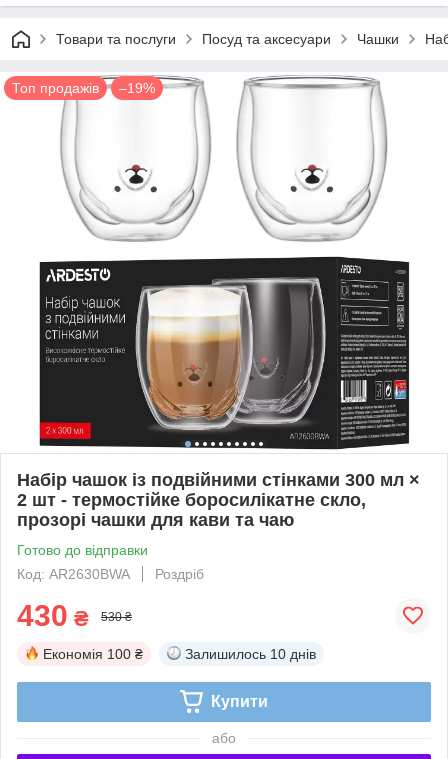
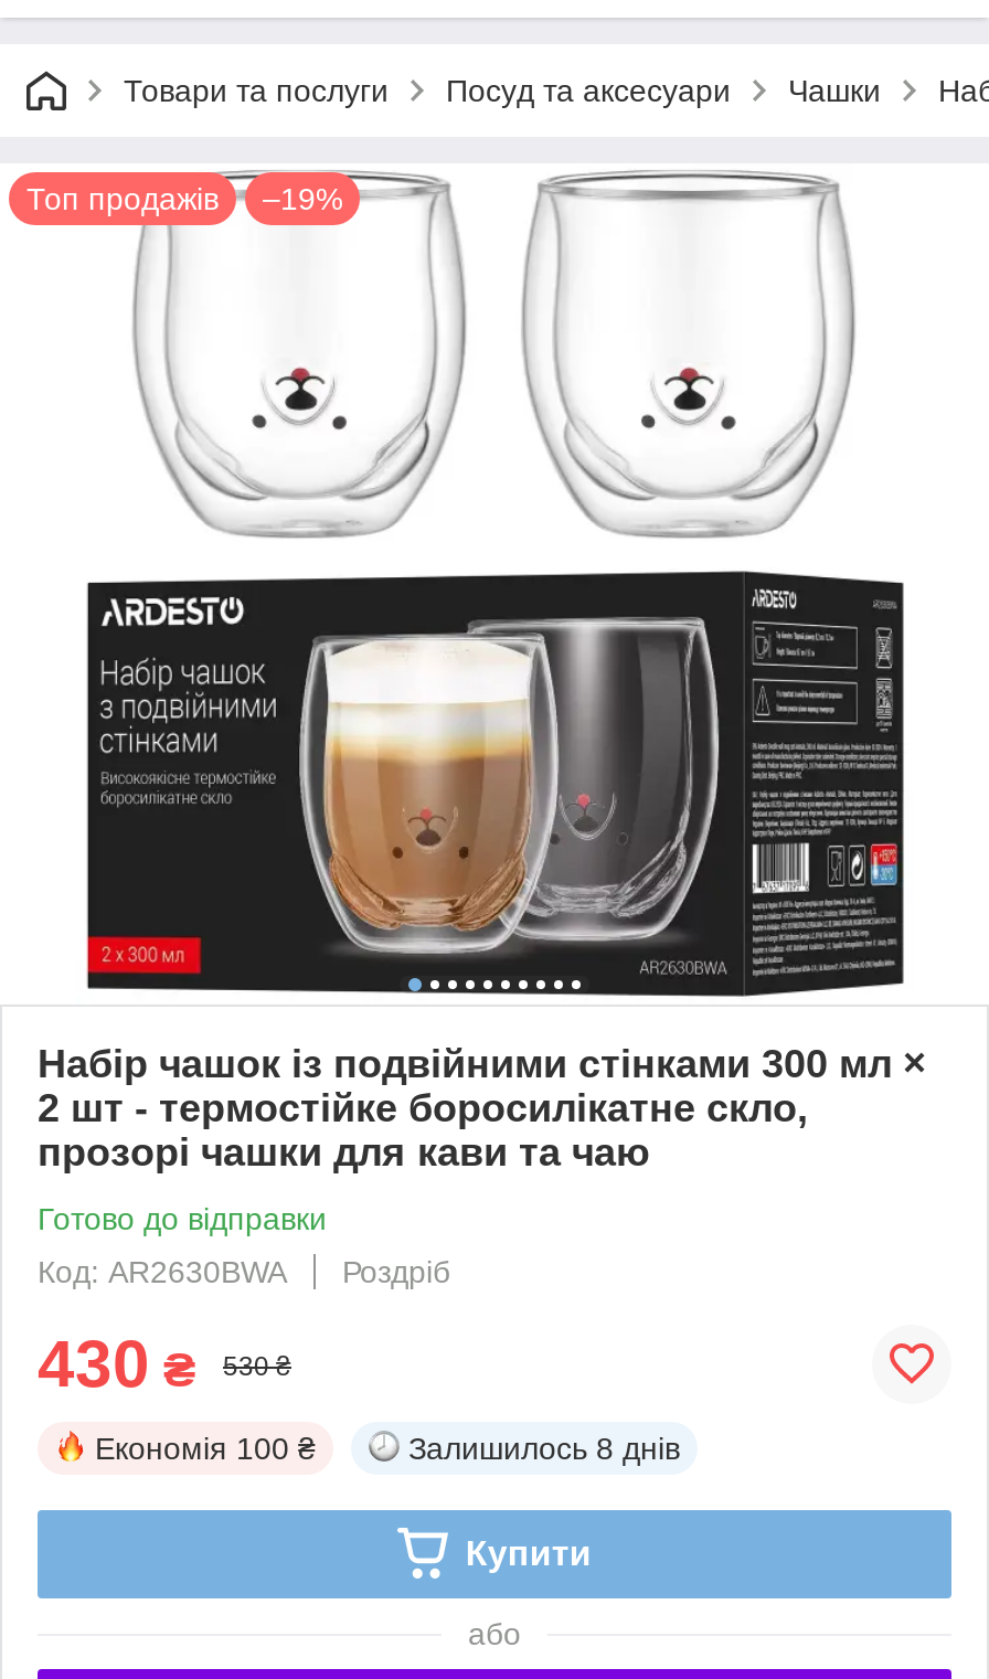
[185,646,316,662] Залишилось 10 днів -> [408,1430,680,1466] Залишилось 8 днів

